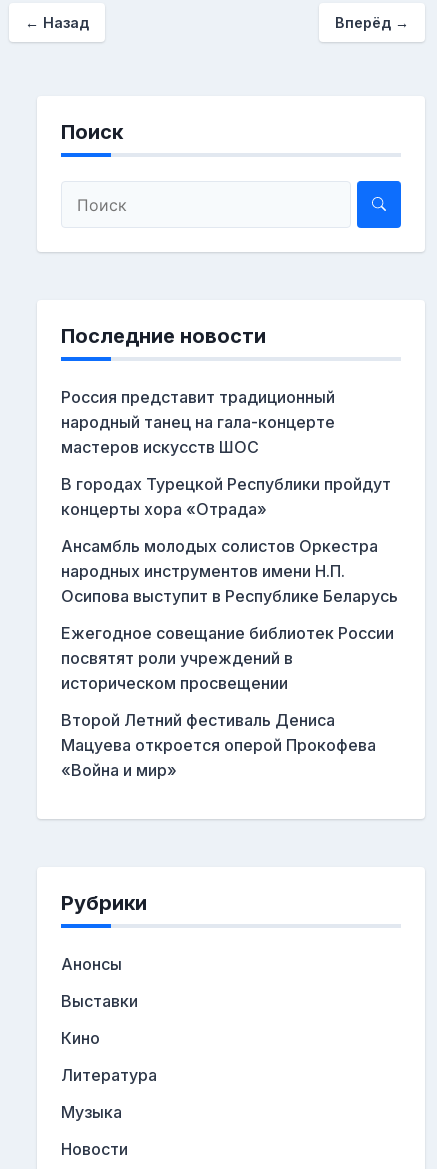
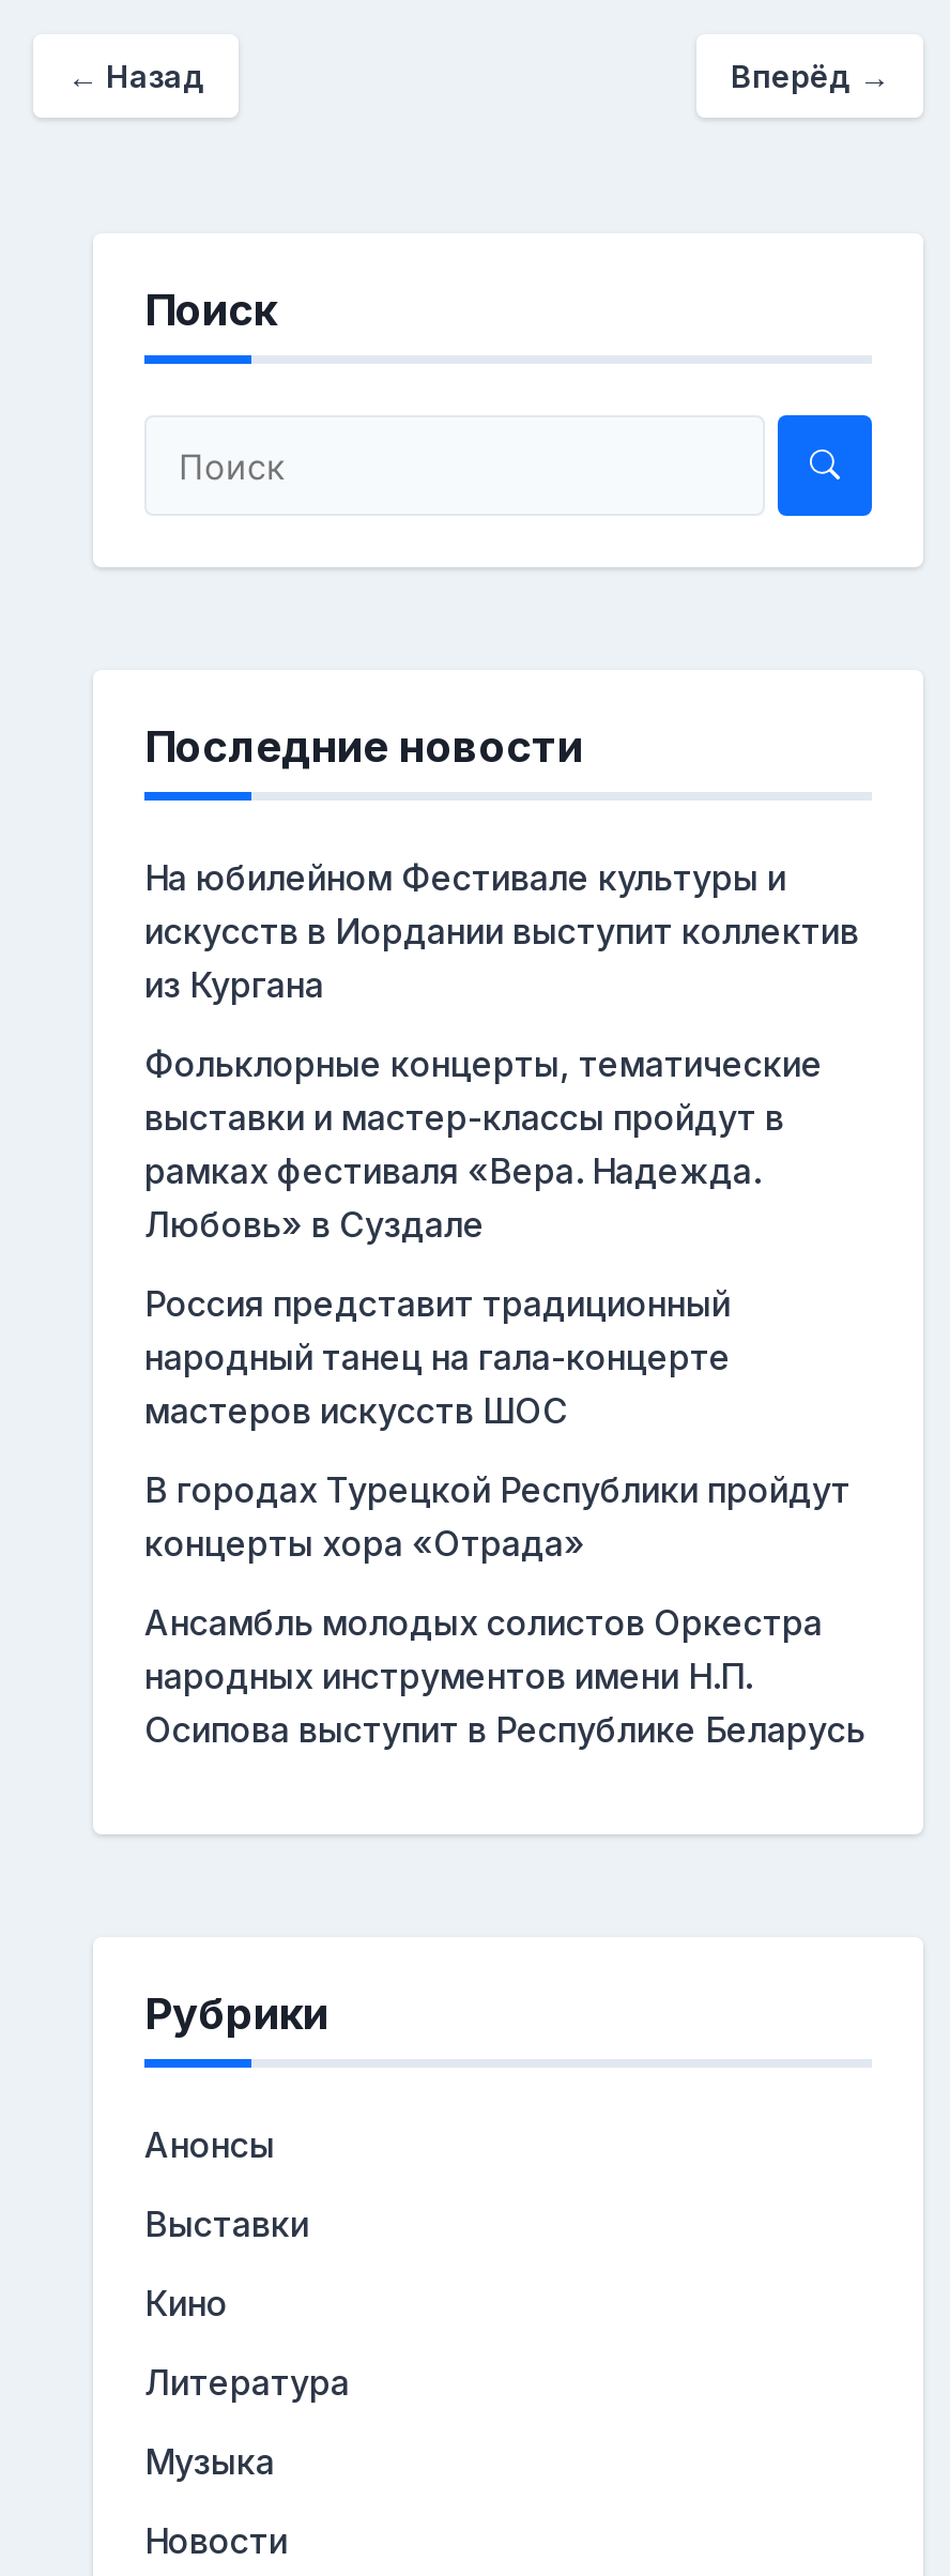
none -> [144,857,859,1247] На юбилейном Фестивале культуры и | искусств в Иордании выступит коллектив | из Кургана | Фольклорные концерты, тематические | выставки и мастер-классы пройдут в | рамках фестиваля «Вера. Надежда. | Любовь» в Суздале
moved [61,387,398,606] -> [144,1283,865,1752]: Россия представит традиционный | народный танец на гала-концерте | мастеров искусств ШОС | В городах Турецкой Республики пройдут | концерты хора «Отрада» | Ансамбль молодых солистов Оркестра | народных инструментов имени Н.П. | Осипова выступит в Республике Беларусь
[61,623,394,780] Ежегодное совещание библиотек России | посвятят роли учреждений в | историческом просвещении | Второй Летний фестиваль Дениса | Мацуева откроется оперой Прокофева | «Война и мир» -> none

